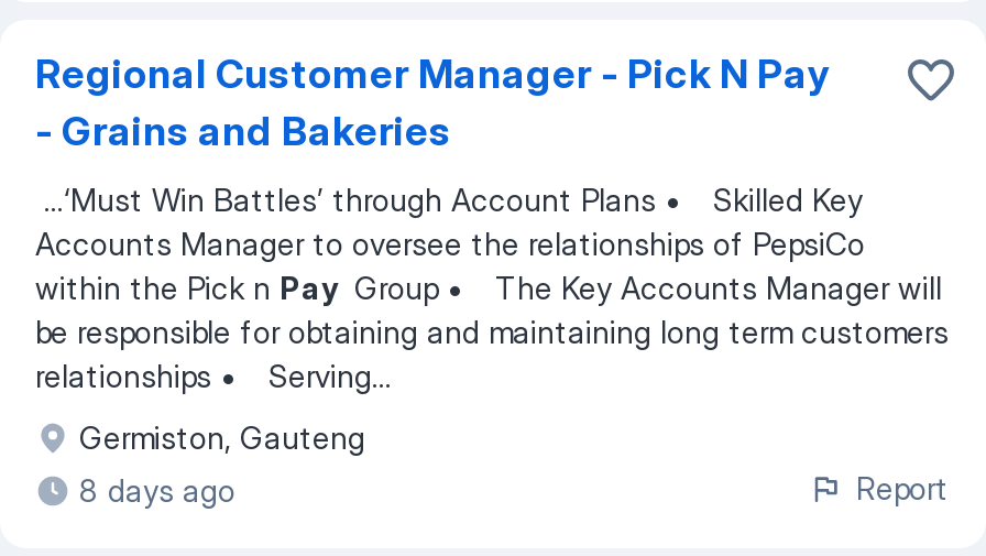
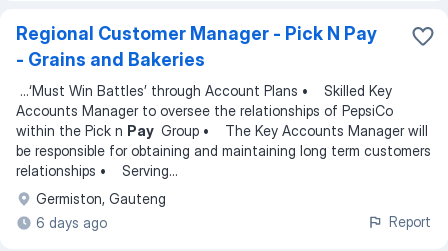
[79,471,235,509] 8 days ago -> [36,214,107,231] 6 days ago

